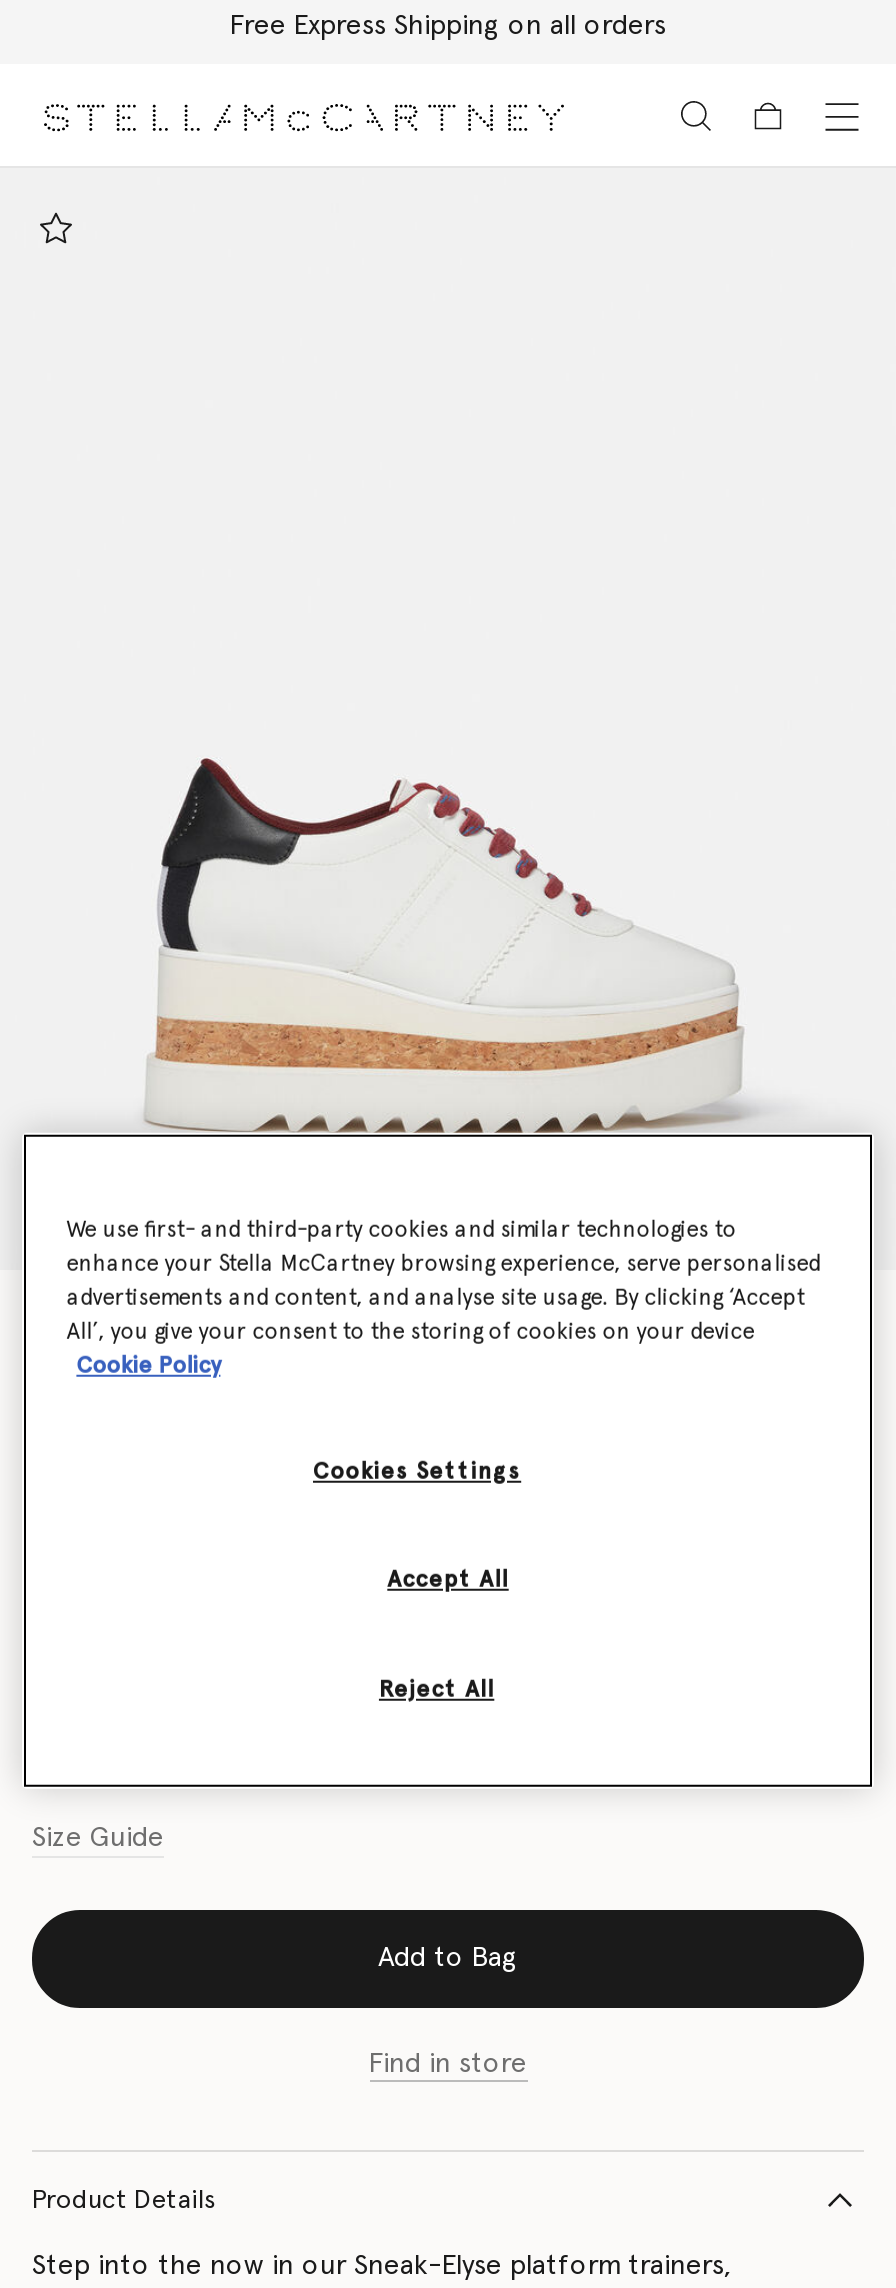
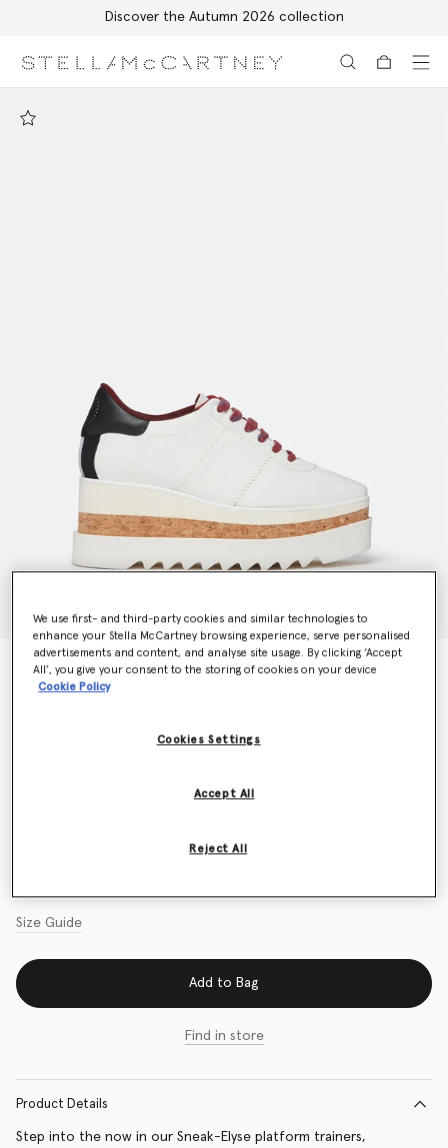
[230,12,666,40] Free Express Shipping on all orders -> [104,10,343,24] Discover the Autumn 2026 collection

